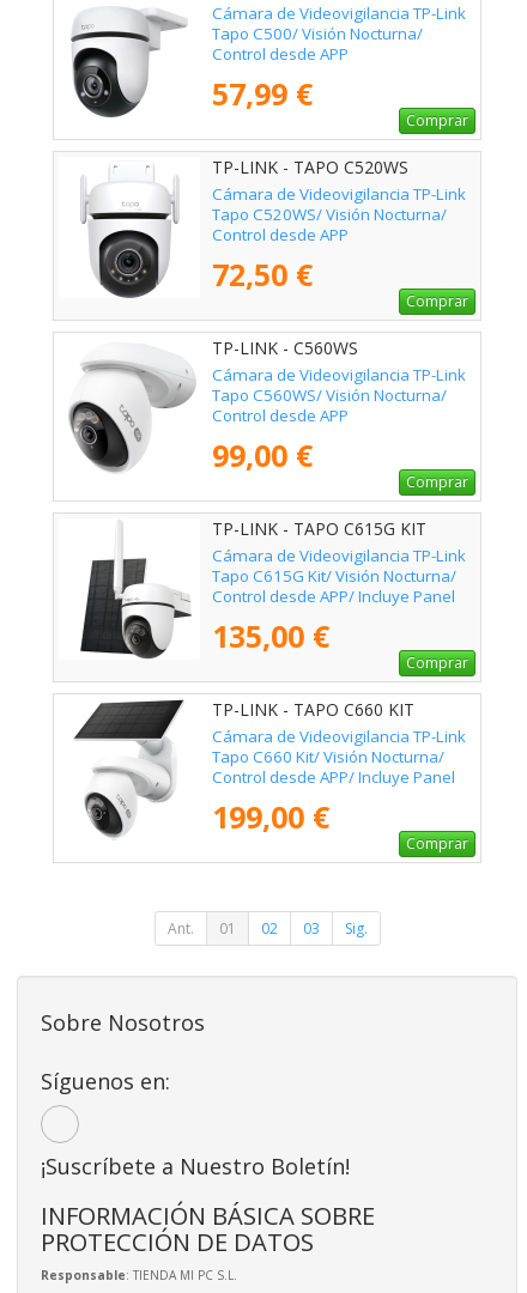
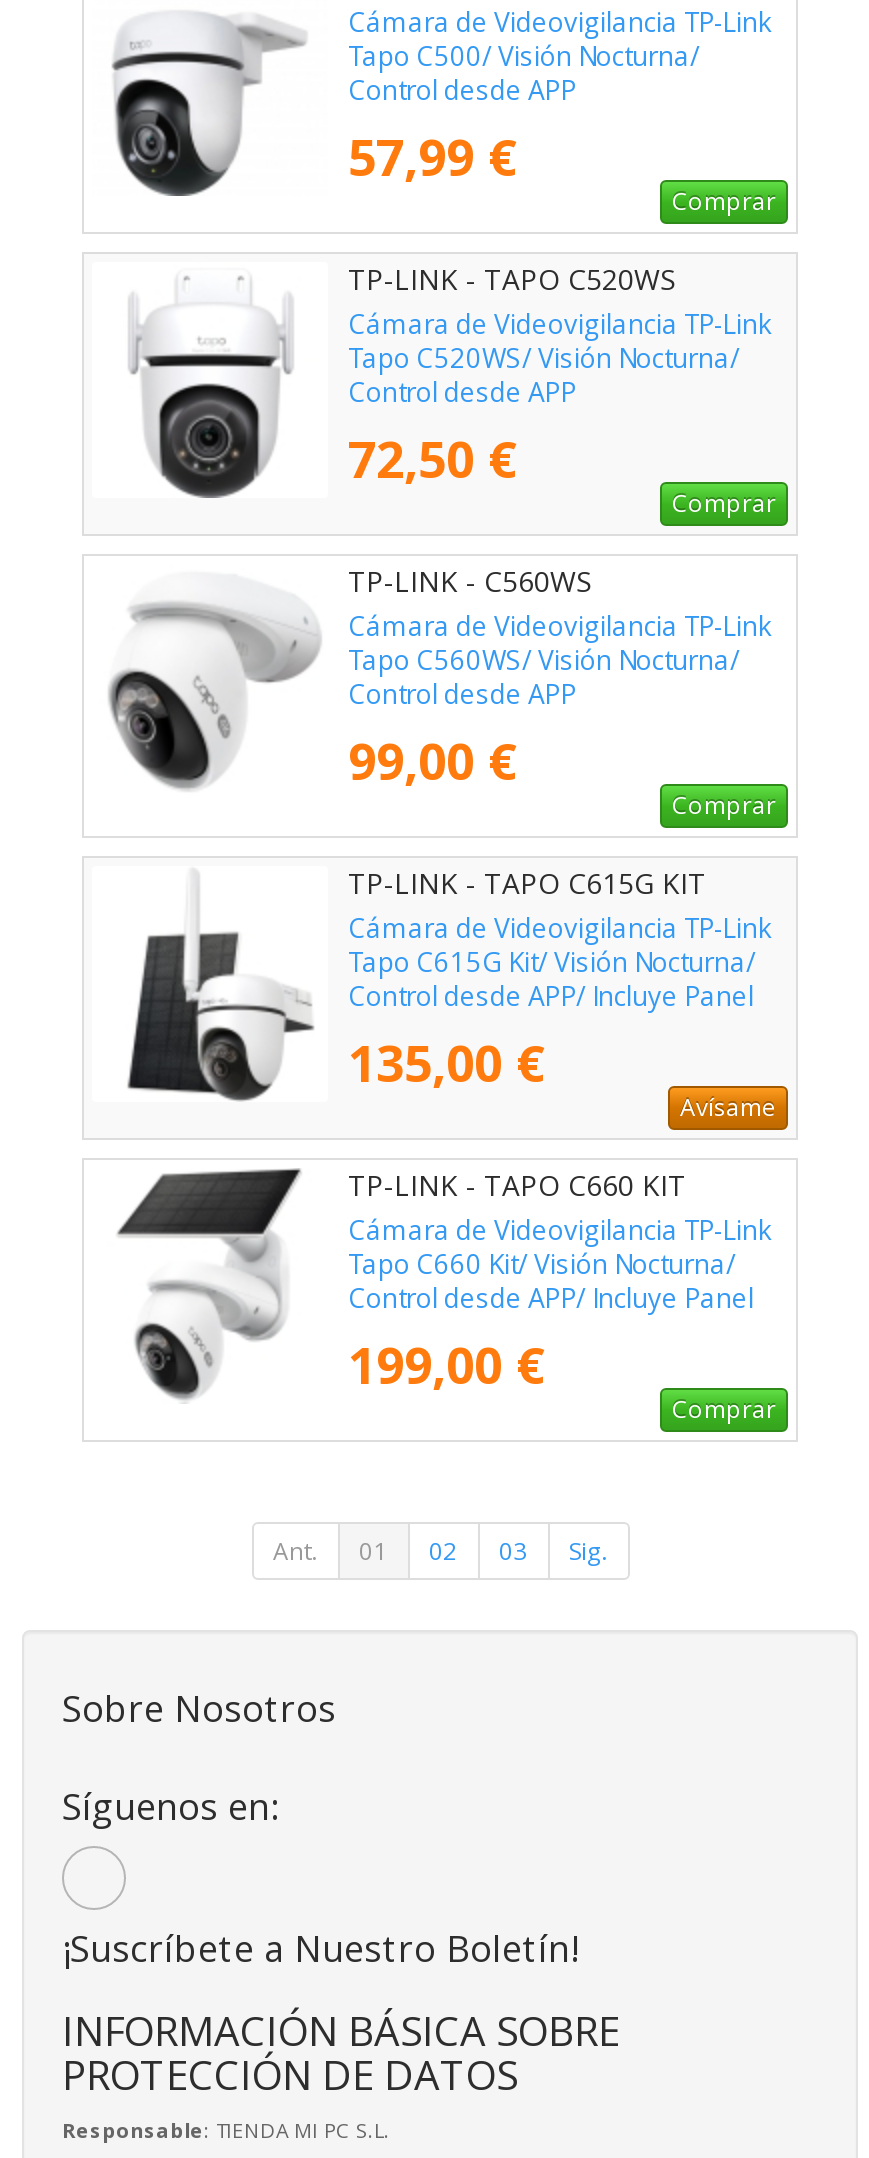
[406,652,468,673] Comprar -> [680,1090,776,1124] Avísame

